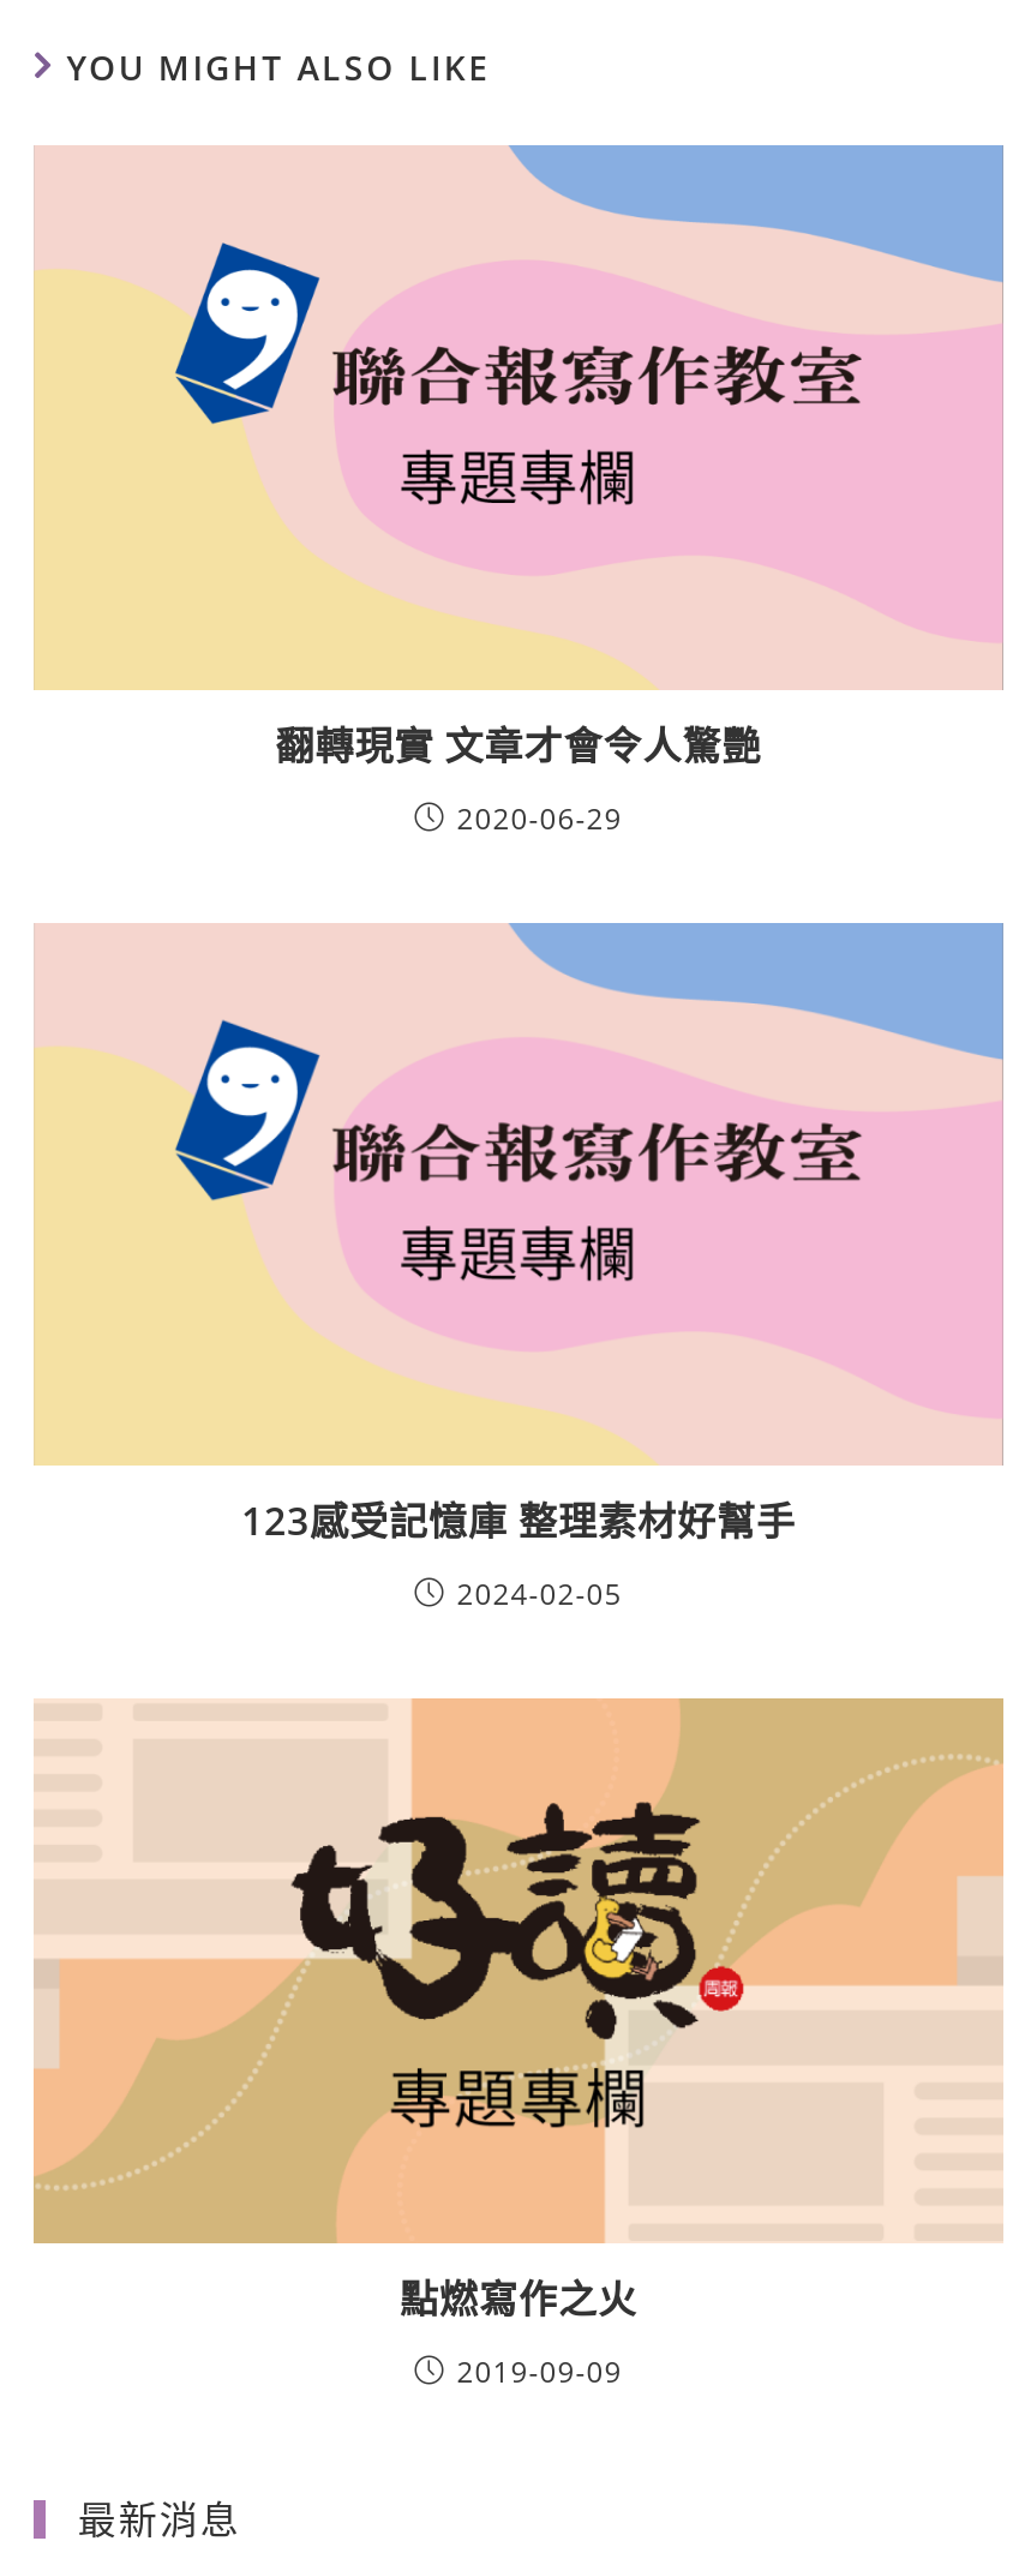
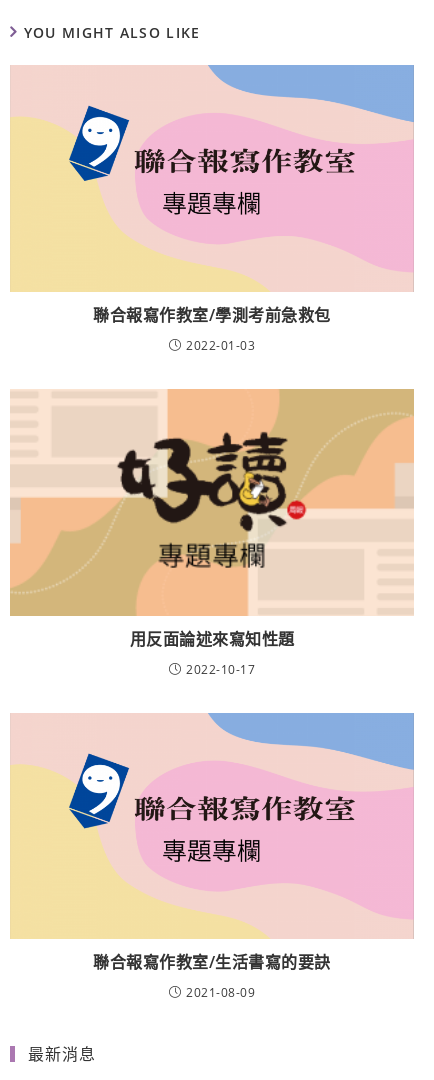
[276,718,761,771] 翻轉現實 文章才會令人驚艷 -> [93,303,331,325] 聯合報寫作教室/學測考前急救包
[457,797,622,838] 2020-06-29 -> [186,336,255,353] 2022-01-03
moved [36,921,1006,1466] -> [11,712,415,938]: [image]
[241,1495,796,1548] 123感受記憶庫 整理素材好幫手 -> [129,628,294,650] 用反面論述來寫知性題
[457,1574,622,1615] 2024-02-05 -> [186,661,255,678] 2022-10-17
moved [36,1696,1006,2241] -> [11,388,415,616]: [image]
[400,2272,637,2325] 點燃寫作之火 -> [93,951,331,973] 聯合報寫作教室/生活書寫的要訣
[457,2352,622,2392] 2019-09-09 -> [186,984,255,1001] 2021-08-09

